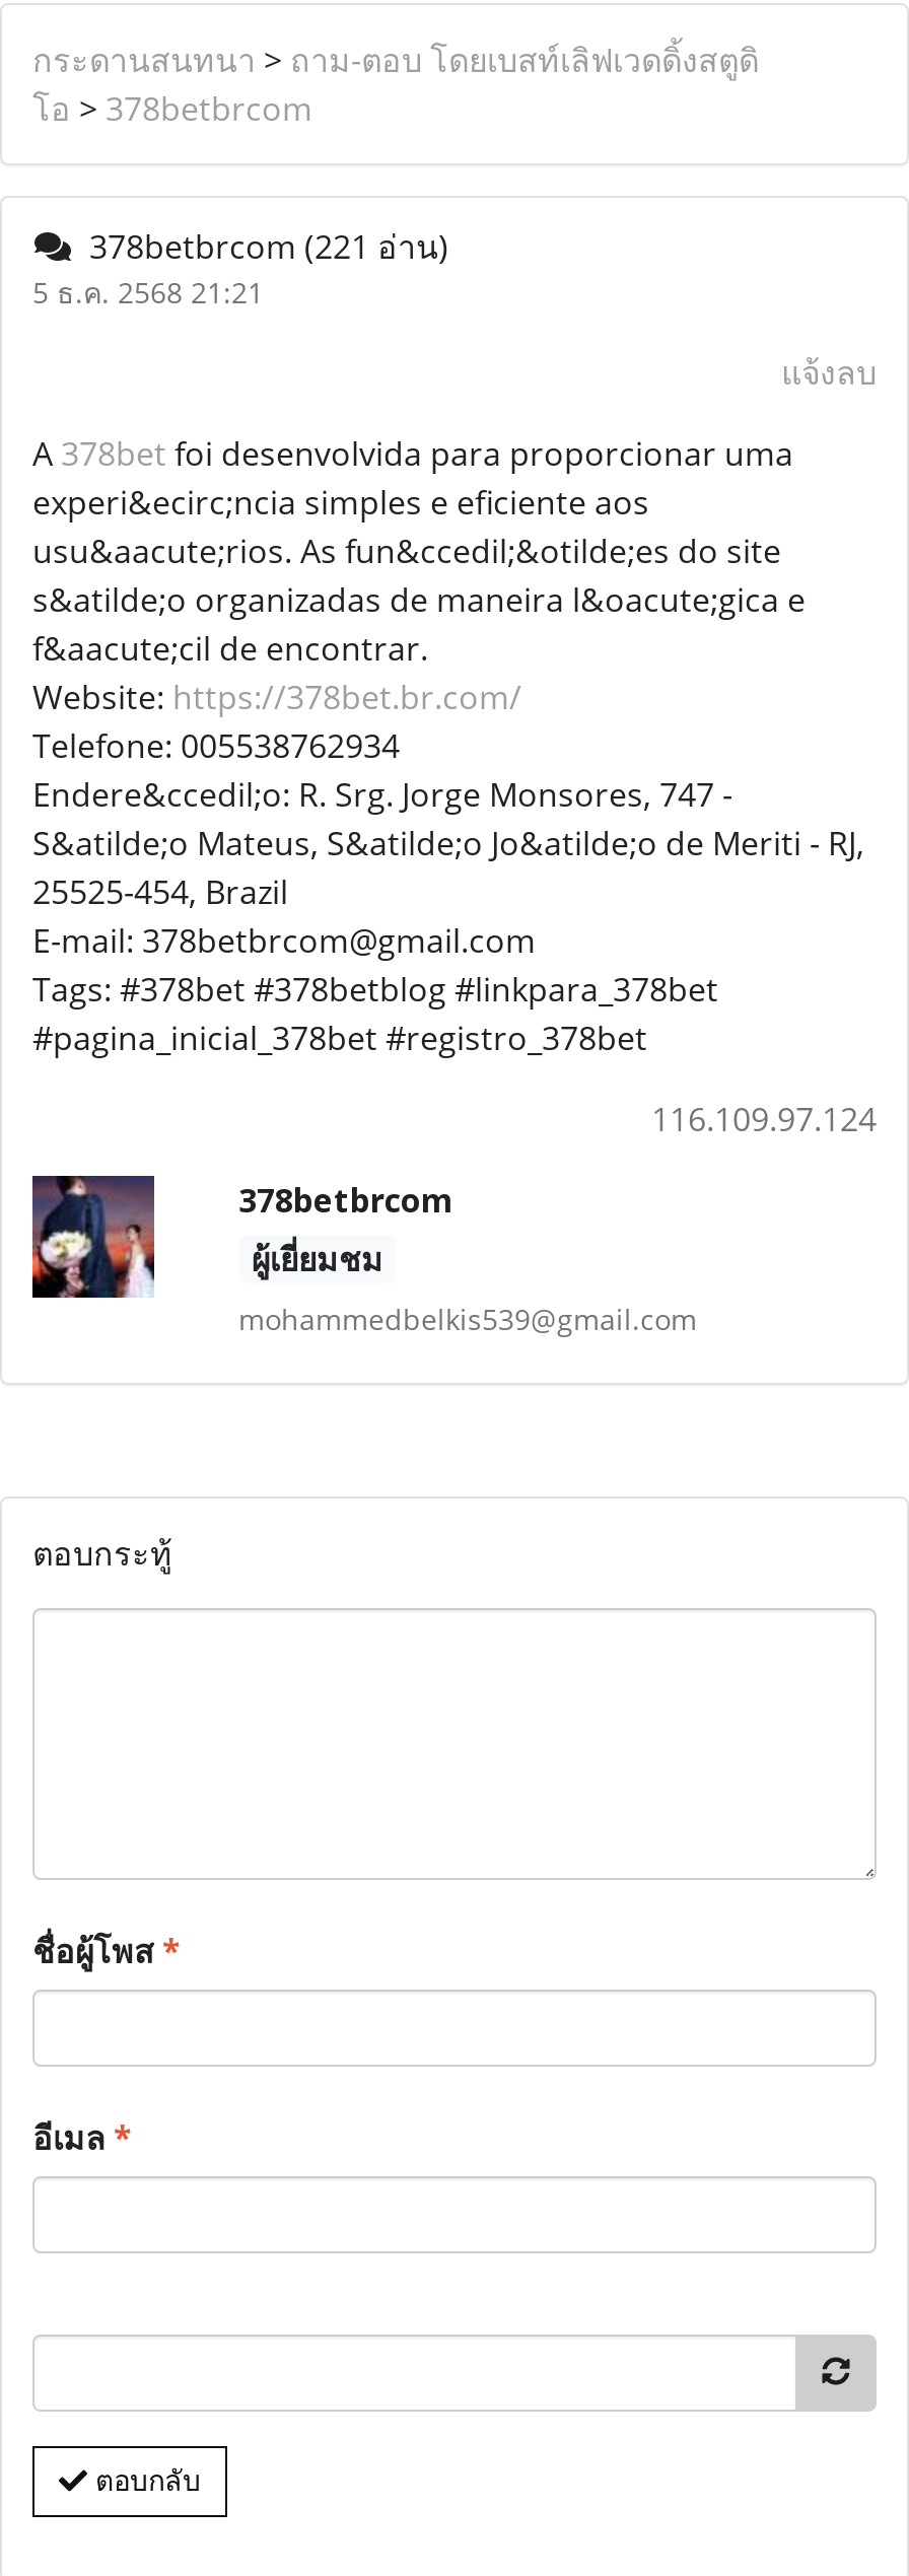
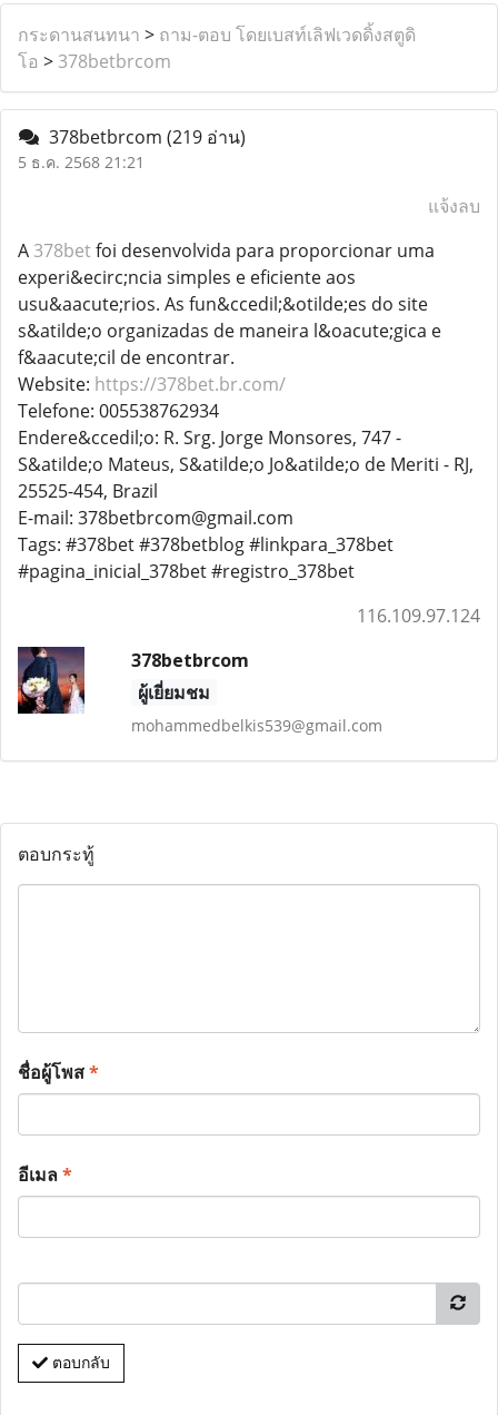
[73,224,448,269] 378betbrcom (221 อ่าน) -> [40,125,246,149] 378betbrcom (219 อ่าน)

